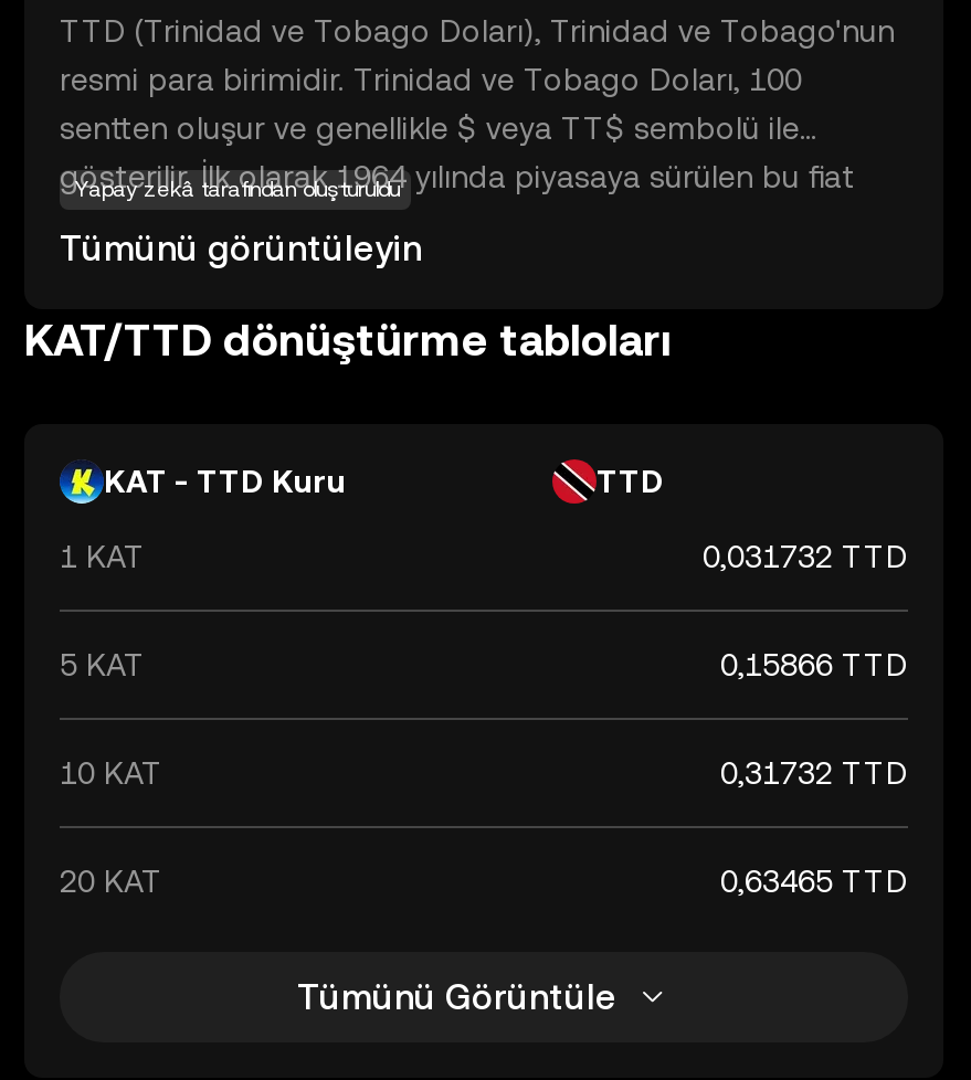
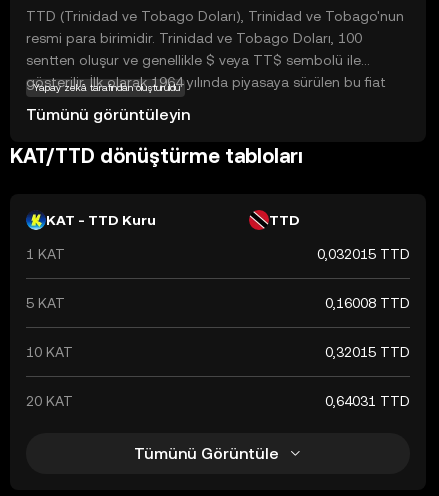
[703,539,908,574] 0,031732 TTD -> [317,246,410,262] 0,032015 TTD
[720,647,908,682] 0,15866 TTD -> [325,295,410,311] 0,16008 TTD
[720,755,908,791] 0,31732 TTD -> [325,344,410,360] 0,32015 TTD
[720,864,908,899] 0,63465 TTD -> [325,393,410,409] 0,64031 TTD

